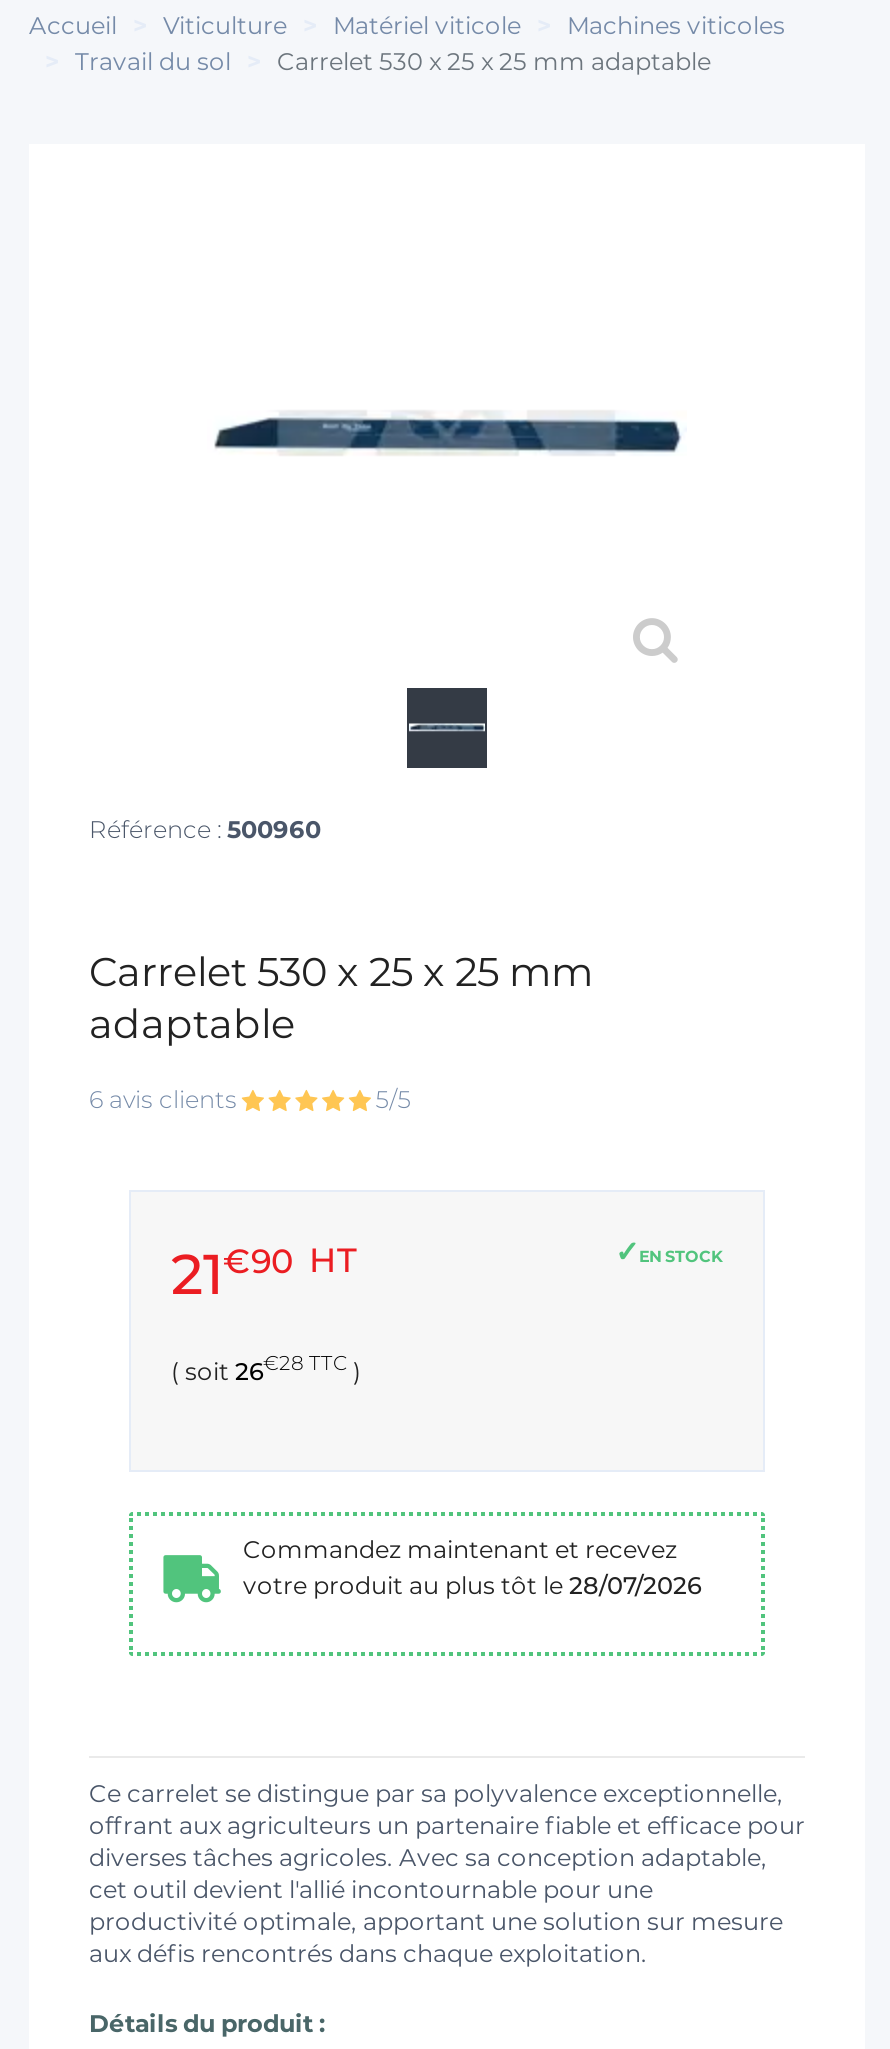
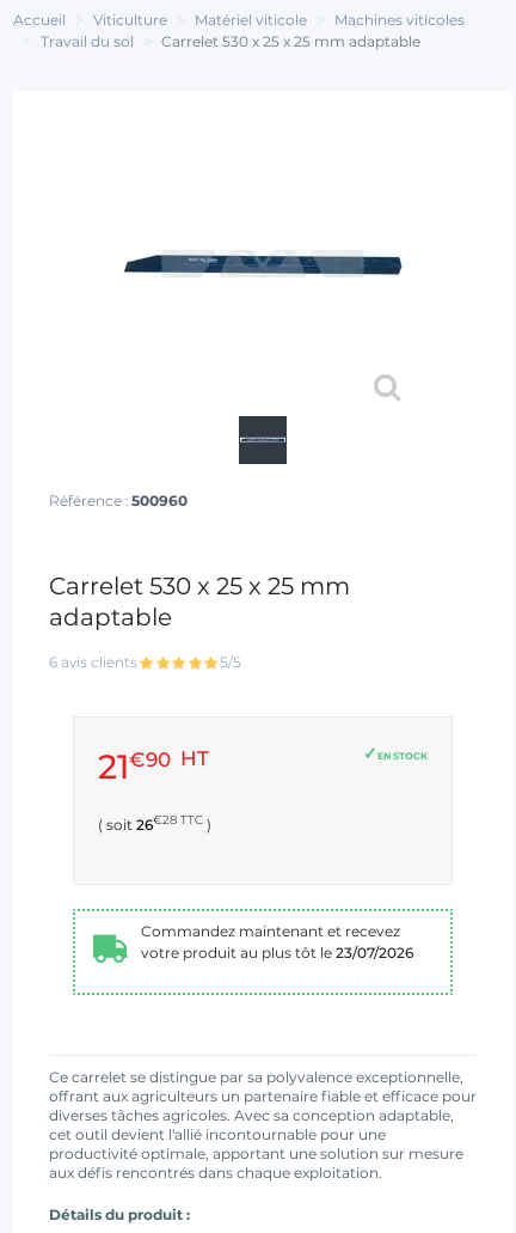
[243,1569,701,1599] votre produit au plus tôt le 28/07/2026 -> [141,943,413,961] votre produit au plus tôt le 23/07/2026

